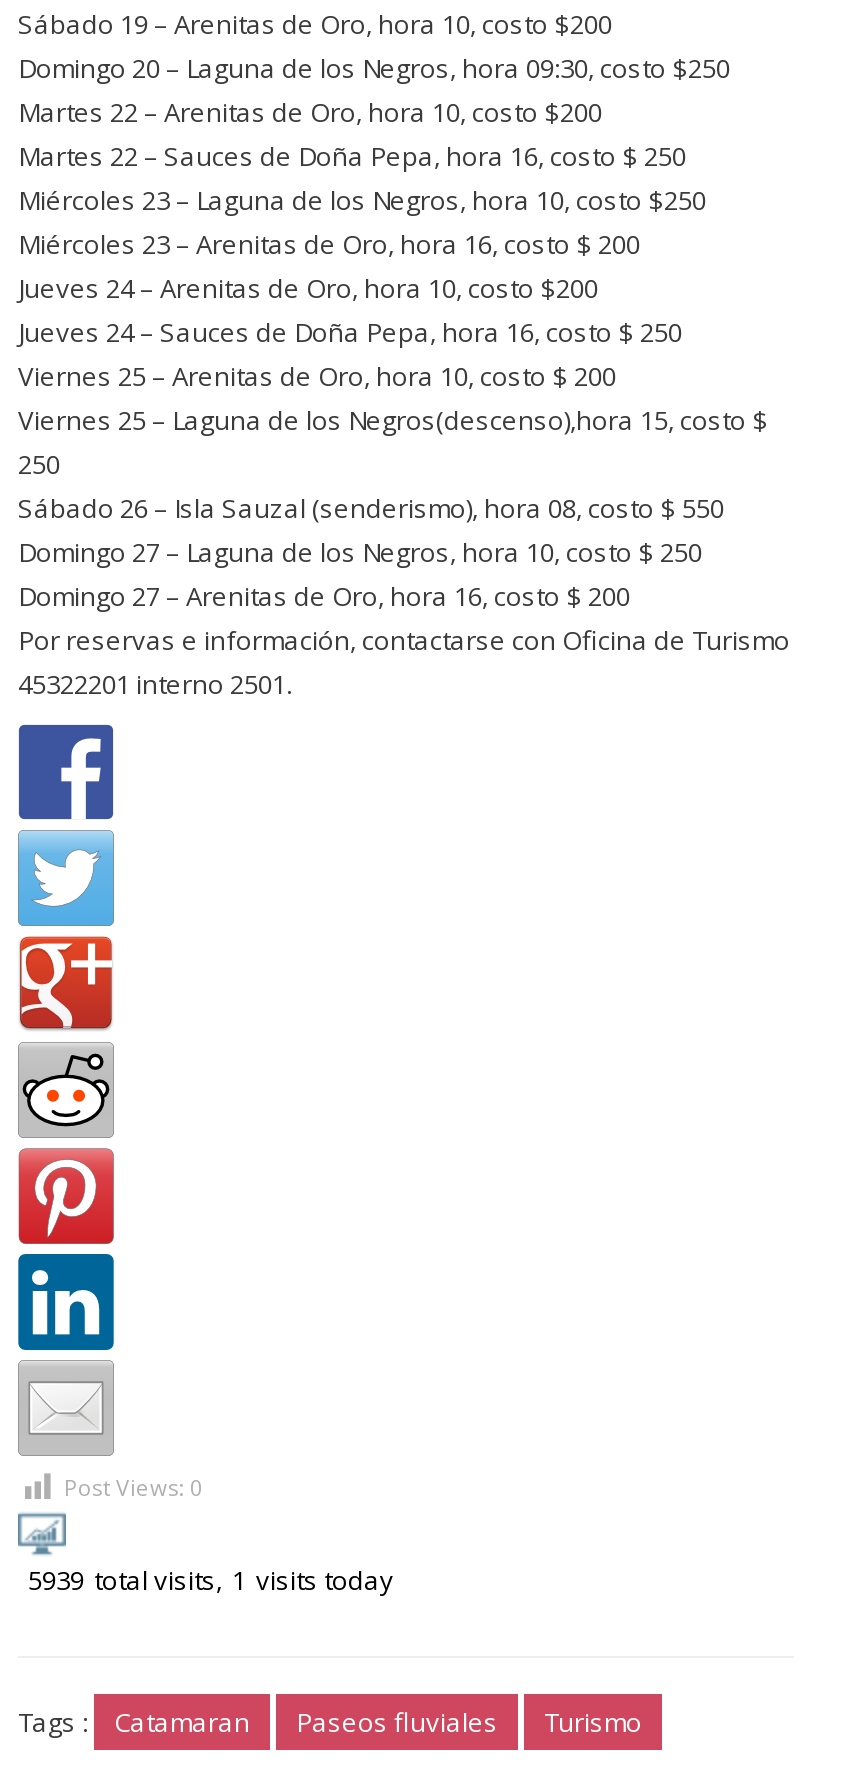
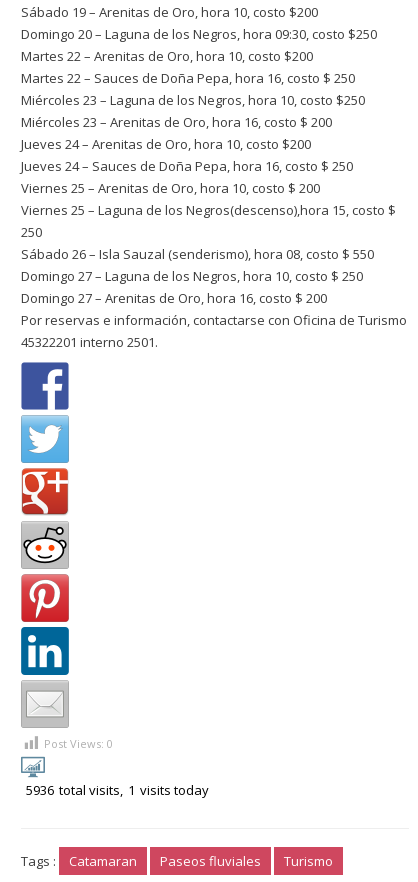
[28,1562,394,1598] 5939 total visits, 1 visits today -> [26,781,209,799] 5936 total visits, 1 visits today

